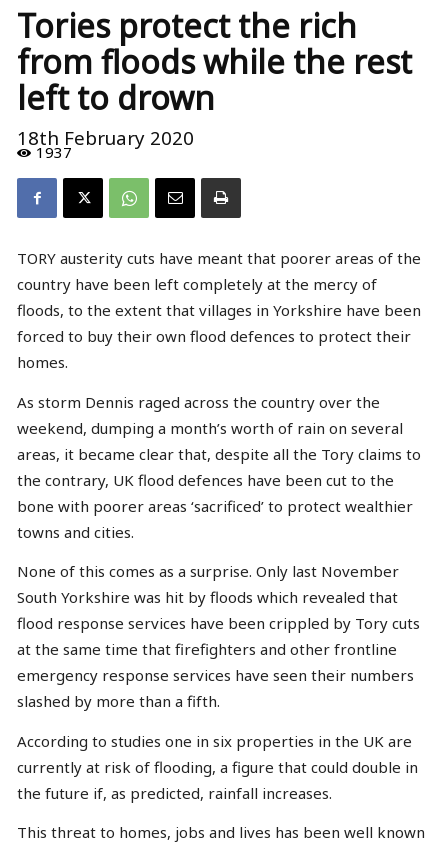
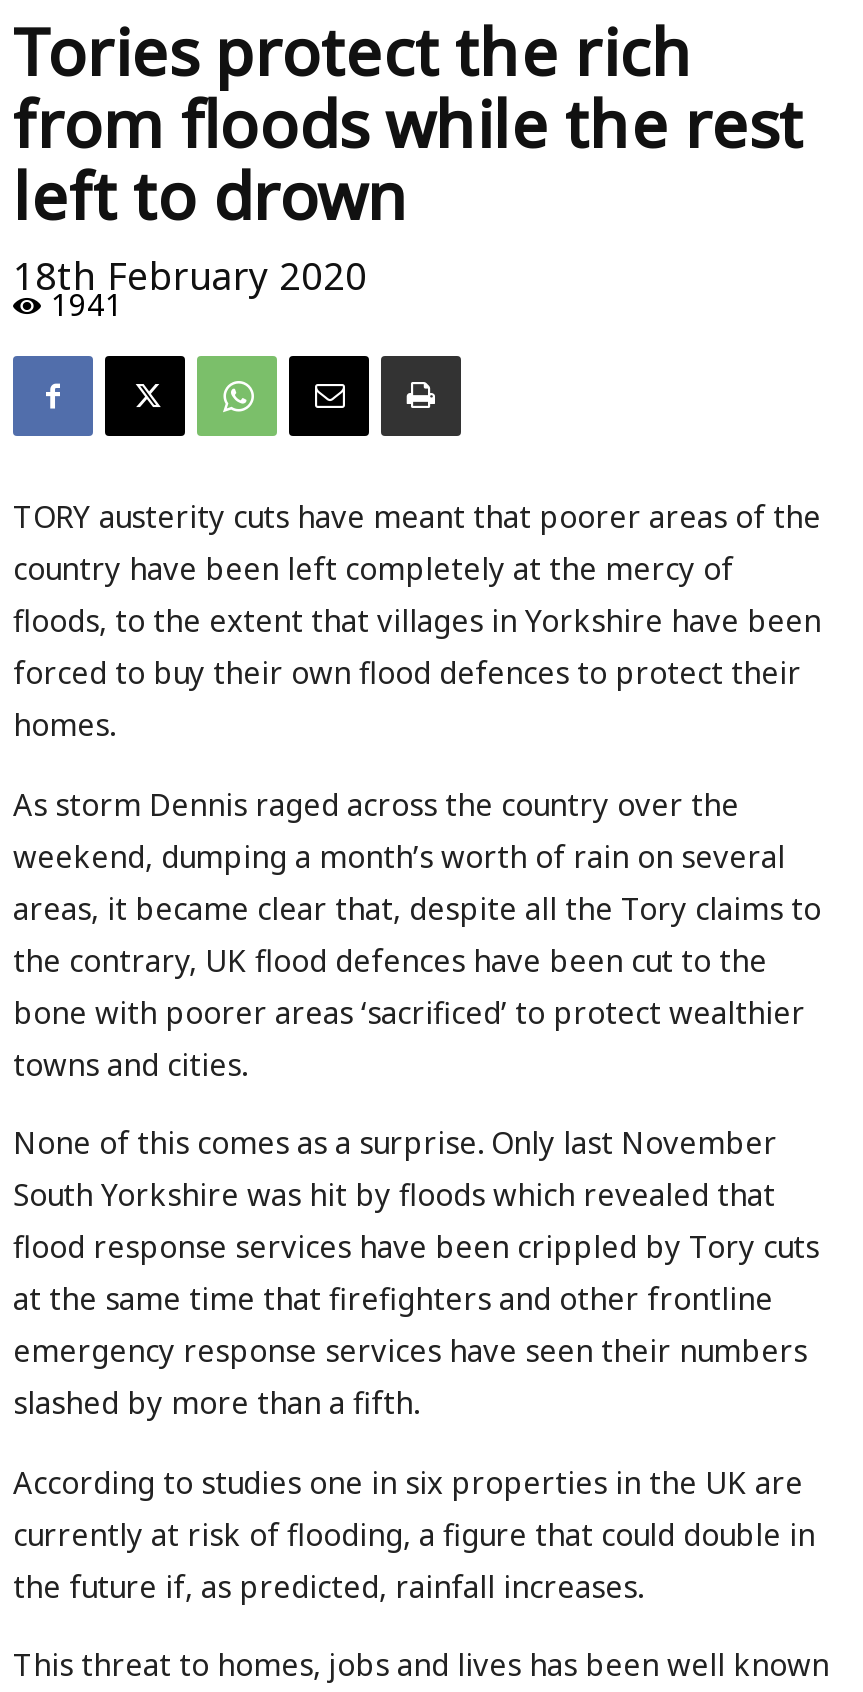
[36,142,72,162] 1937 -> [51,284,123,324] 1941

